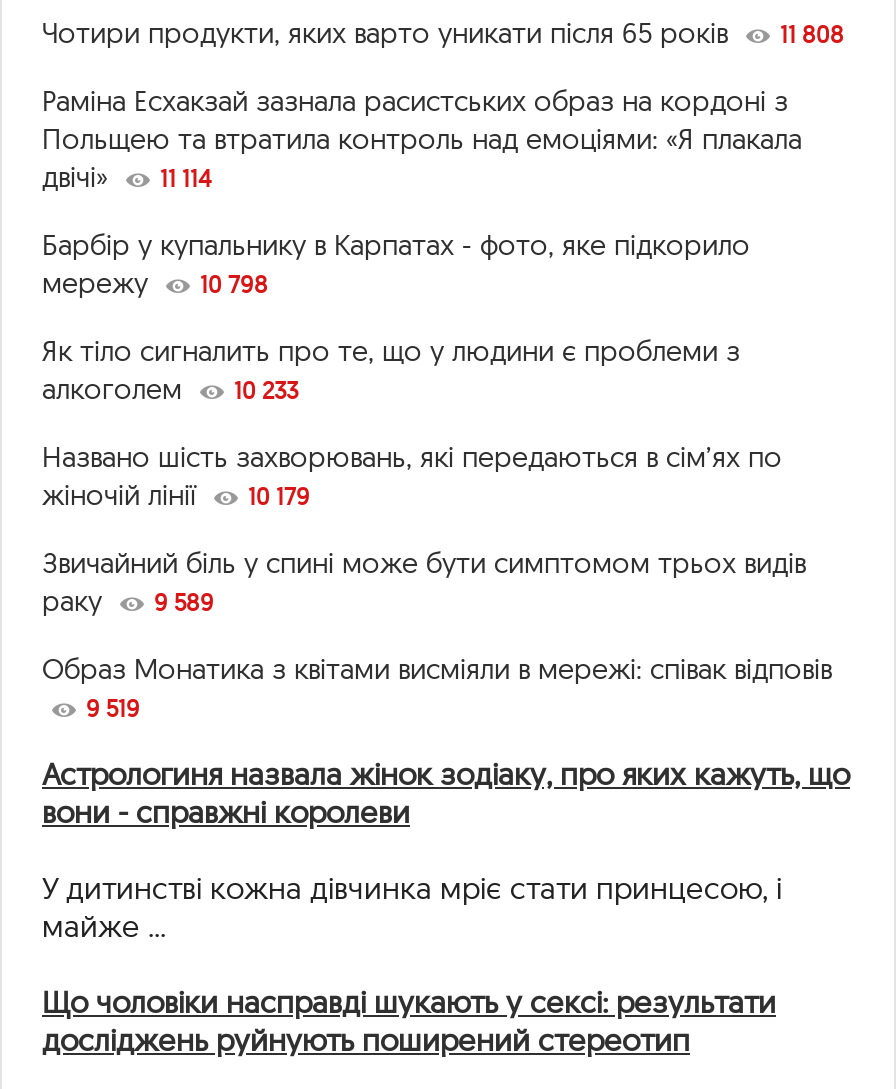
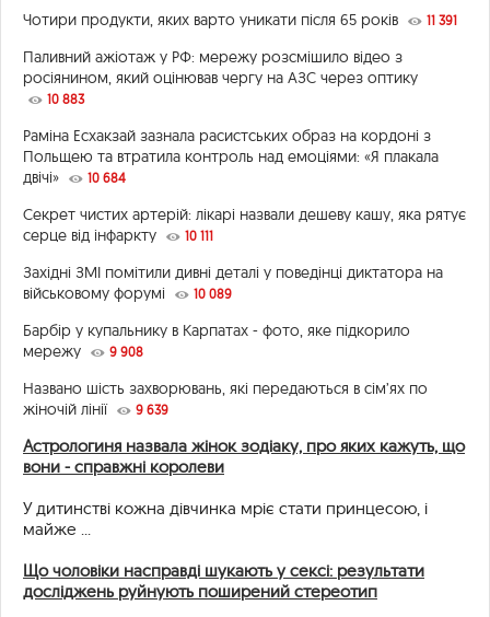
[780,19,844,49] 11 808 -> [23,12,457,107] 11 391 | Паливний ажіотаж у РФ: мережу розсмішило відео з | росіянином, який оцінював чергу на АЗС через оптику | 10 883
moved [42,83,802,195] -> [23,126,439,187]: Раміна Есхакзай зазнала расистських образ на кордоні з | Польщею та втратила контроль над емоціями: «Я плакала | двічі»
[160,163,212,193] 11 114 -> [23,170,466,303] 10 684 | Секрет чистих артерій: лікарі назвали дешеву кашу, яка рятує | серце від інфаркту | 10 111 | Західні ЗМІ помітили дивні деталі у поведінці диктатора на | військовому форумі | 10 089
moved [42,227,750,301] -> [23,321,410,361]: Барбір у купальнику в Карпатах - фото, яке підкорило | мережу
[42,269,740,407] 10 798 | Як тіло сигналить про те, що у людини є проблеми з | алкоголем | 10 233 -> [109,344,143,360] 9 908
moved [42,439,782,513] -> [23,379,428,419]: Названо шість захворювань, які передаються в сім’ях по | жіночій лінії
[42,481,832,723] 10 179 | Звичайний біль у спині може бути симптомом трьох видів | раку | 9 589 | Образ Монатика з квітами висміяли в мережі: співак відповів | 9 519 -> [136,401,168,418] 9 639

